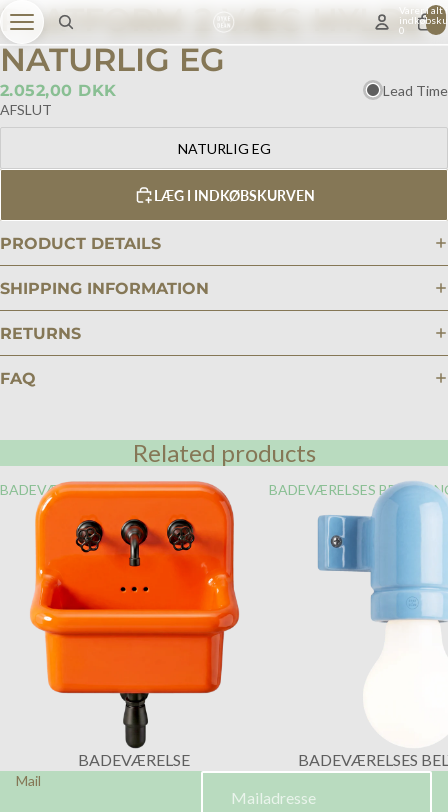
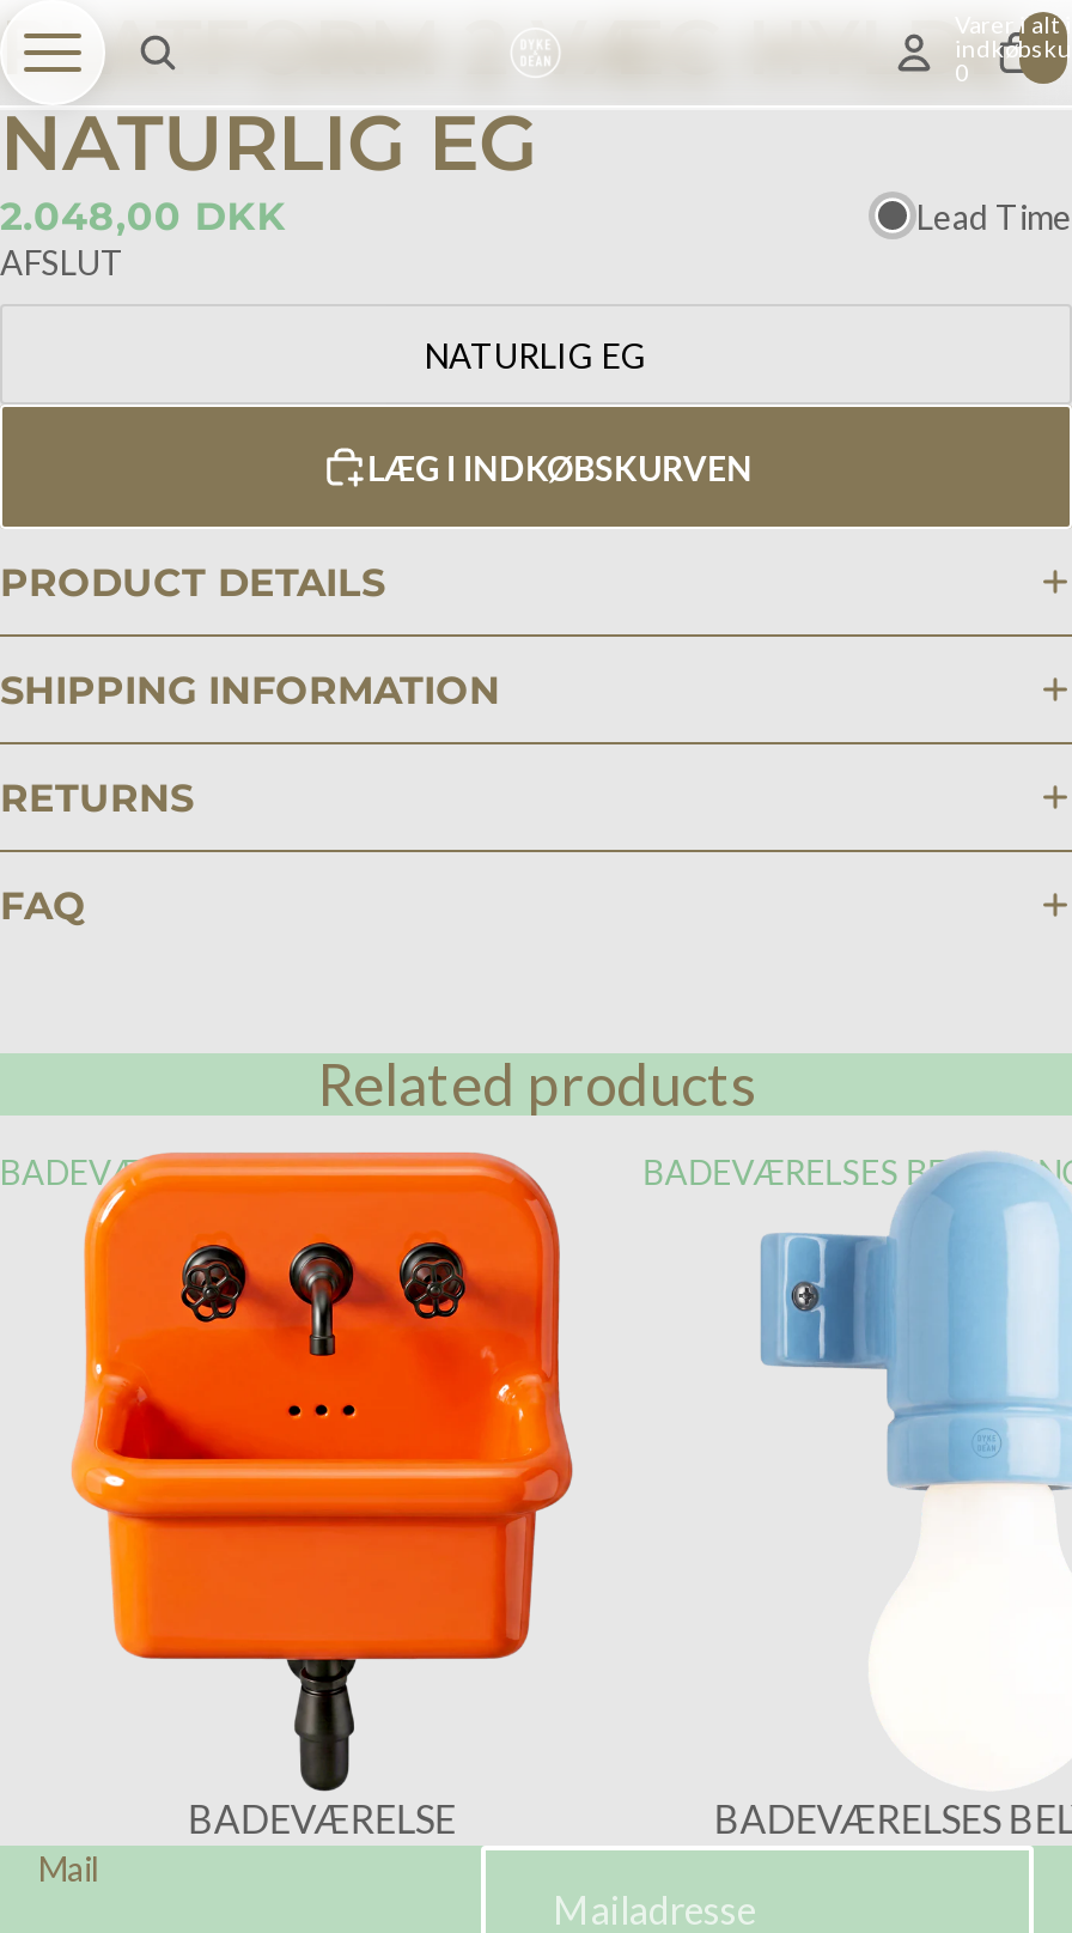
[0,80,117,99] 2.052,00 DKK -> [0,193,287,238] 2.048,00 DKK

